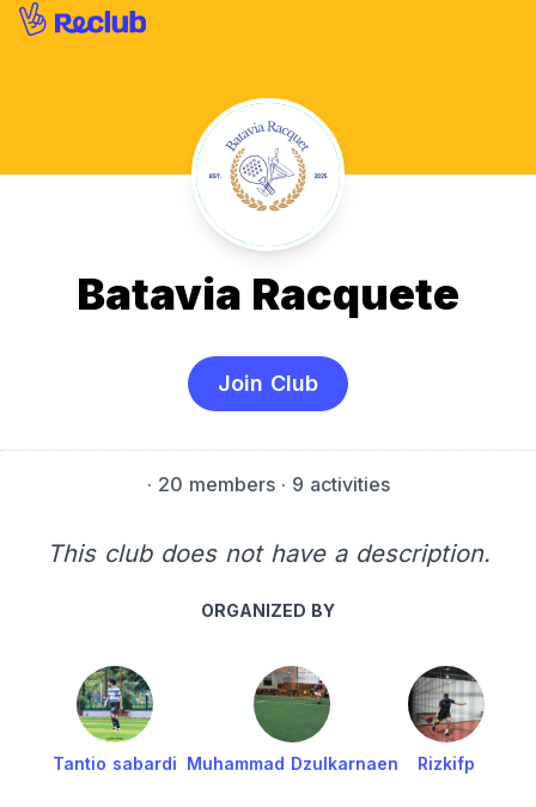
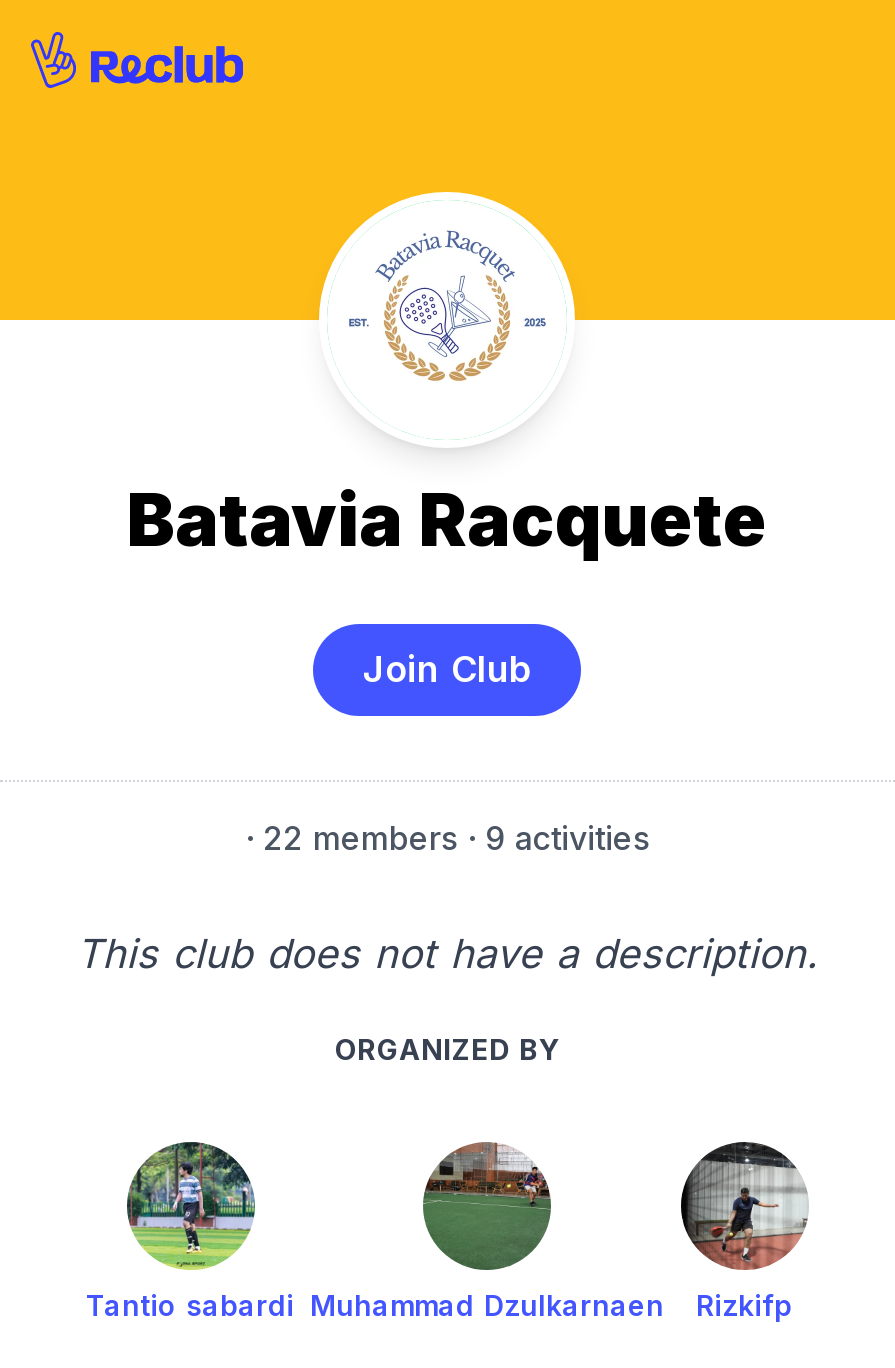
[147,472,389,496] · 20 members · 9 activities -> [245,818,649,858] · 22 members · 9 activities

